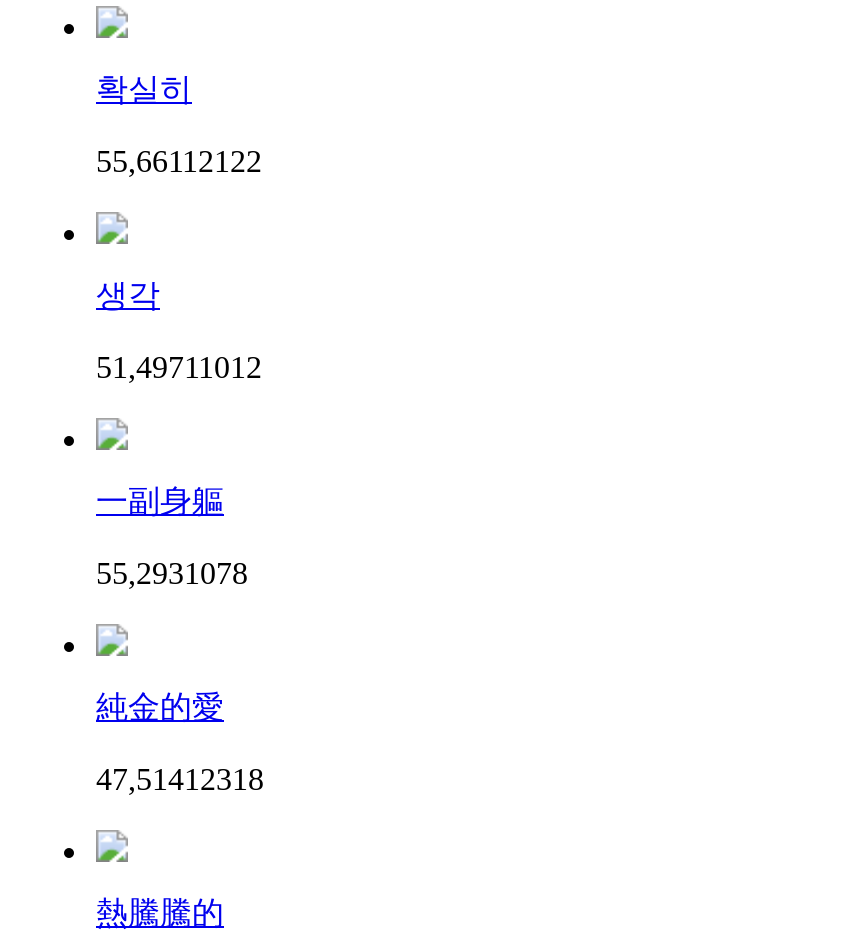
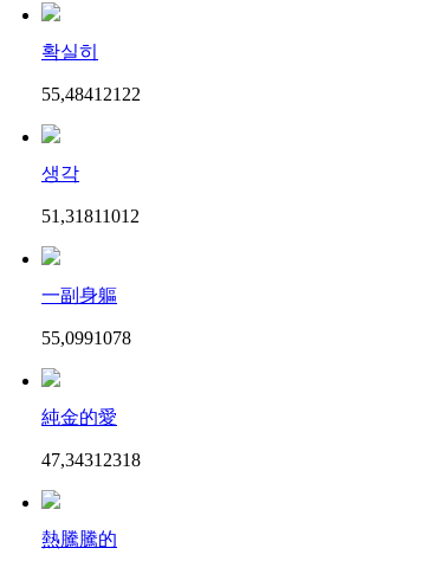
[96,144,262,178] 55,661 121 22 -> [41,84,141,104] 55,484 121 22
[96,350,262,384] 51,49711012 -> [41,206,140,226] 51,31811012
[96,556,248,590] 55,2931078 -> [41,328,131,348] 55,0991078
[96,762,264,796] 47,51412318 -> [41,450,141,470] 47,34312318

